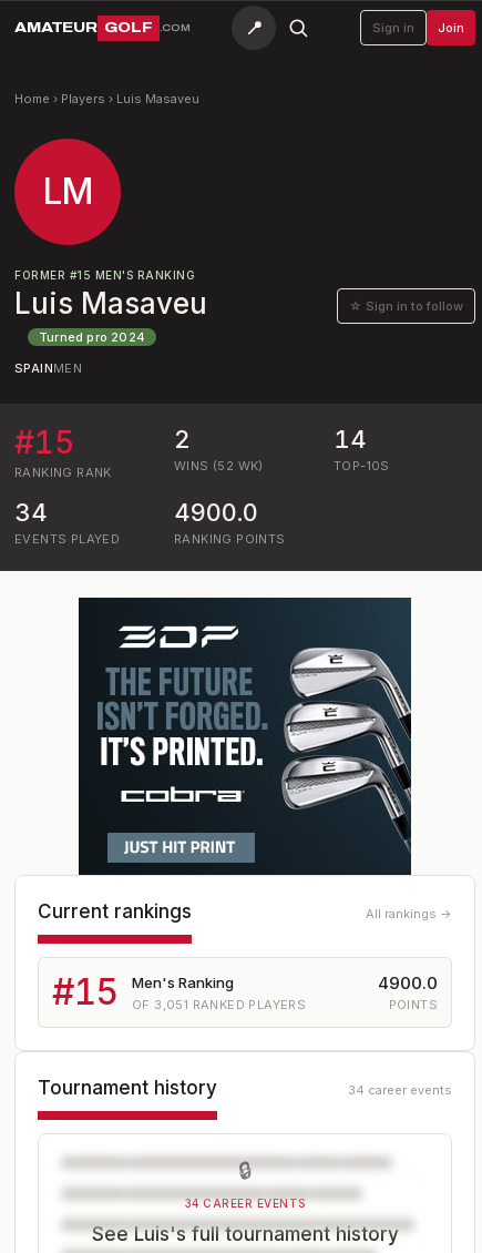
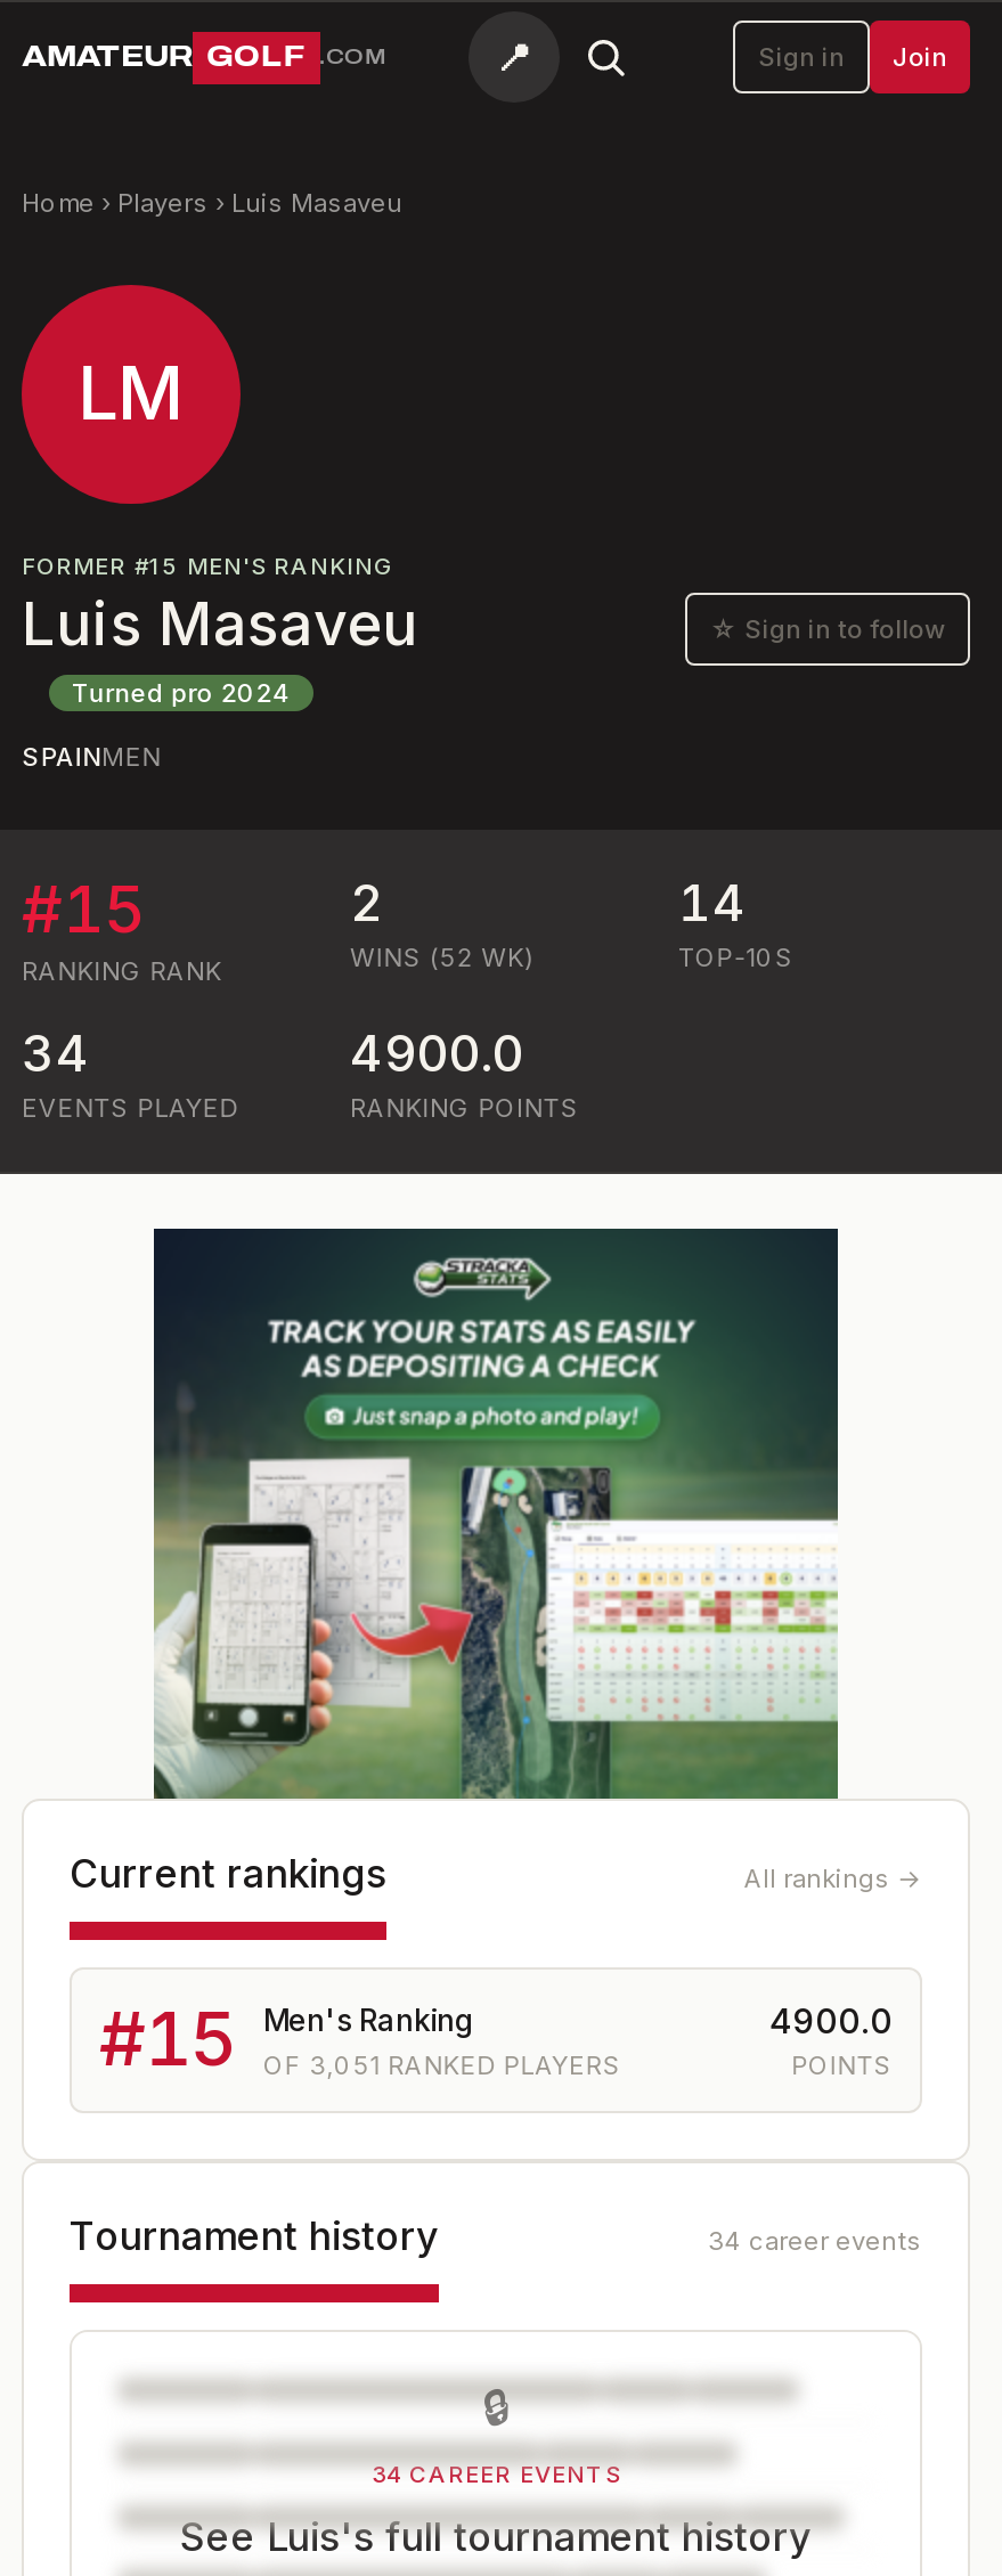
[78,611,412,876] [image] -> [152,1254,838,1801] [image]

